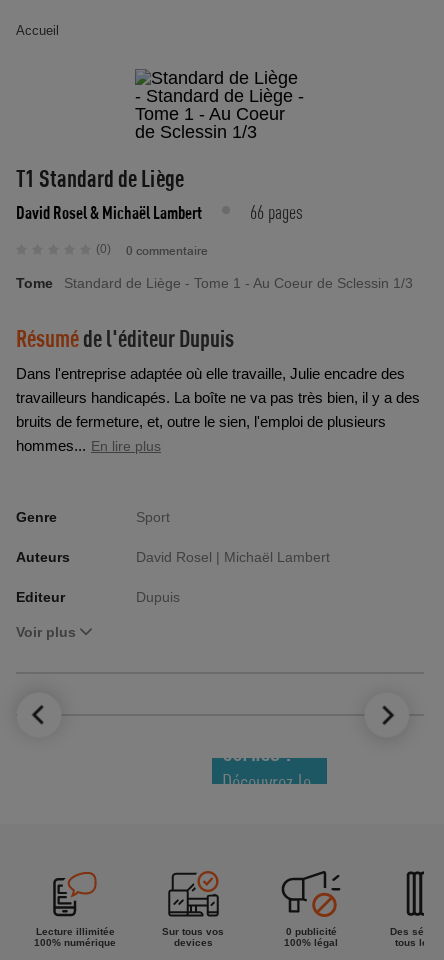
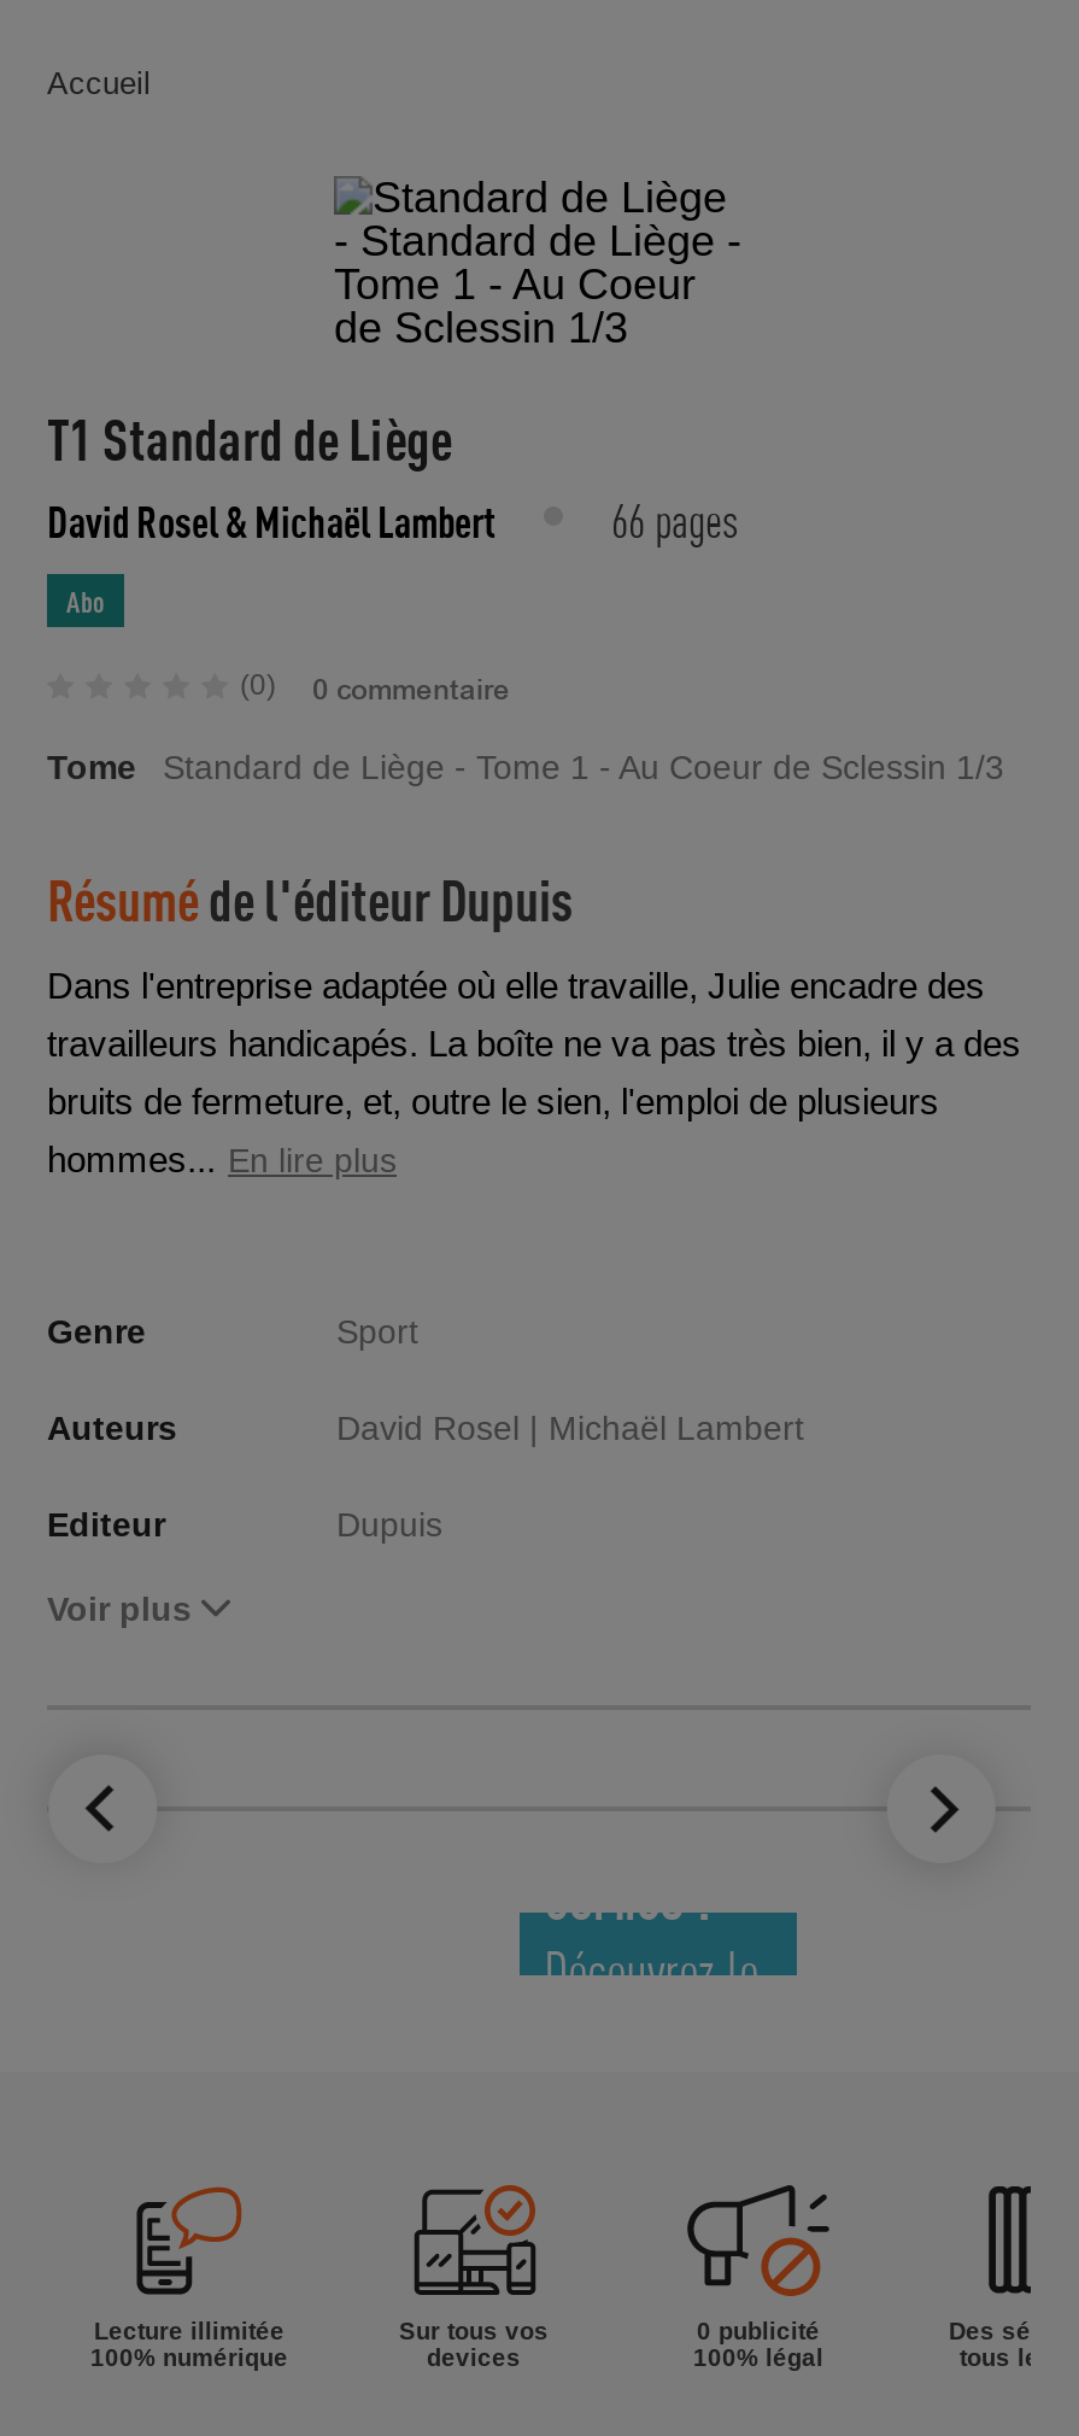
none -> [66,584,105,620] Abo

